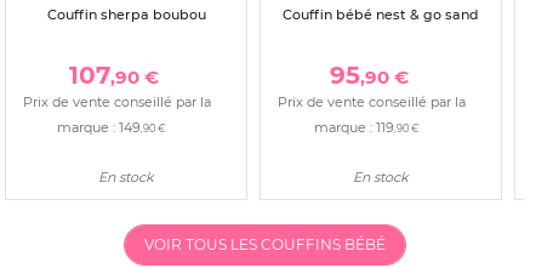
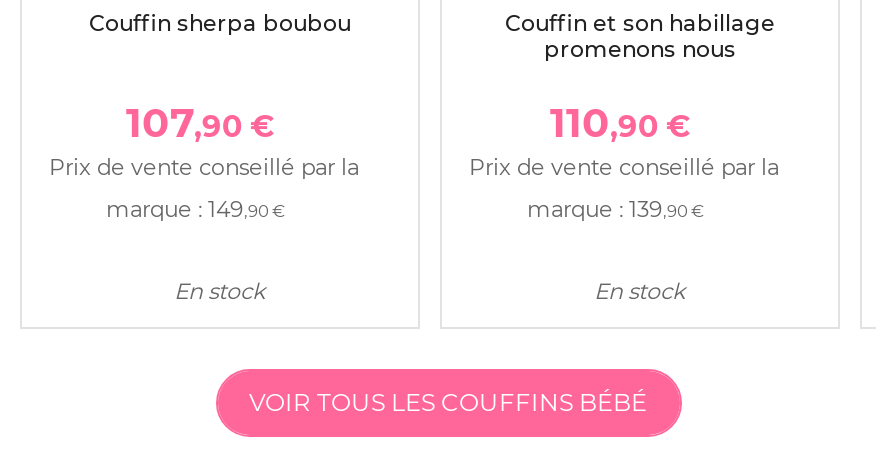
[283,6,479,23] Couffin bébé nest & go sand -> [505,9,775,63] Couffin et son habillage | promenons nous
[329,61,408,90] 95,90 € -> [550,100,690,148] 110,90 €
[313,119,419,136] marque : 119,90 € -> [527,196,705,224] marque : 139,90 €

